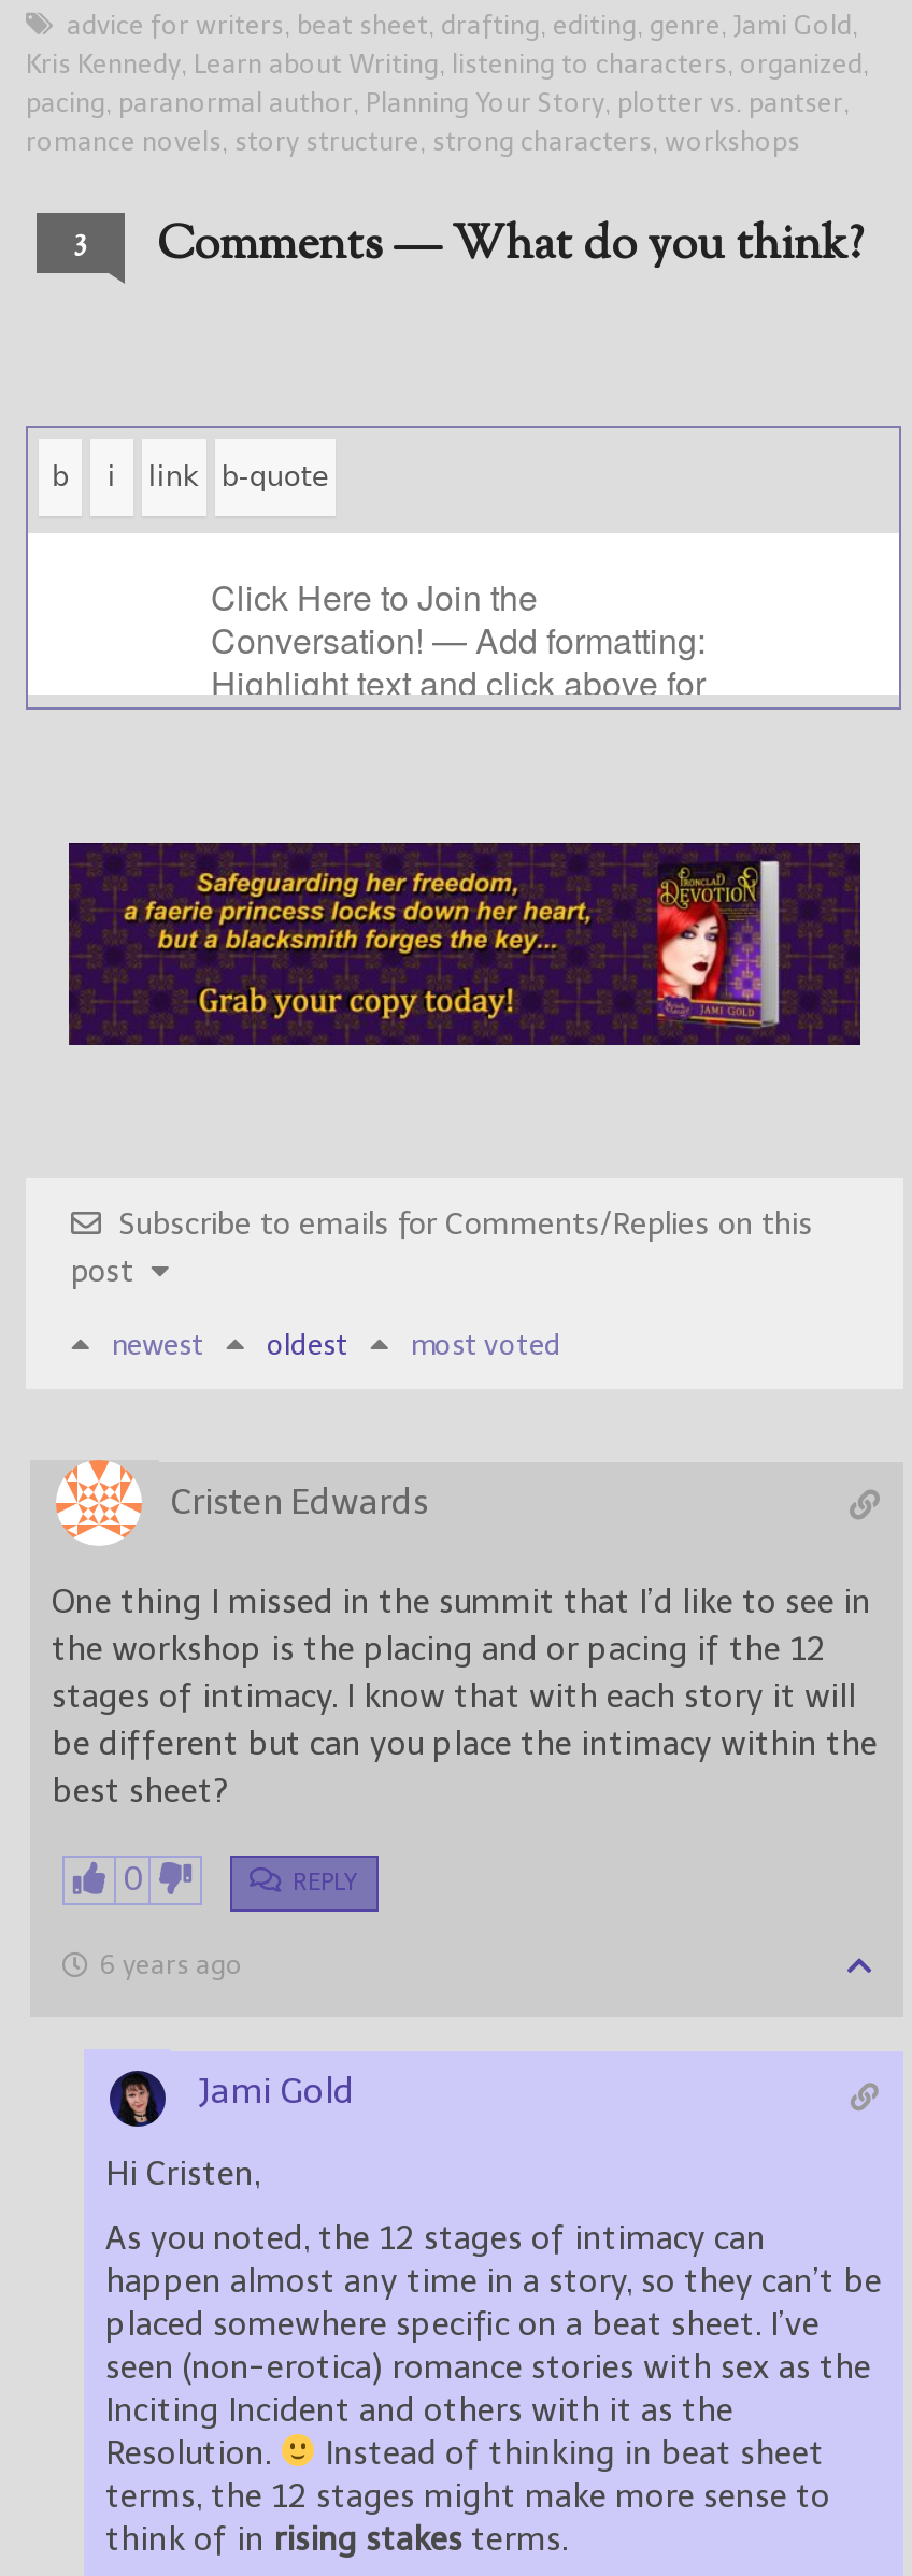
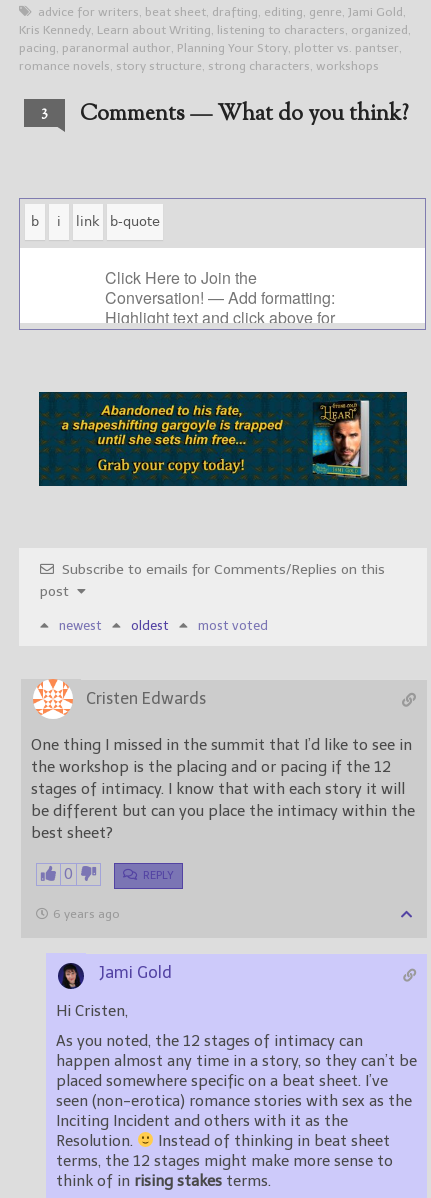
[69,843,860,1045] [image] -> [39,392,407,486] [image]

